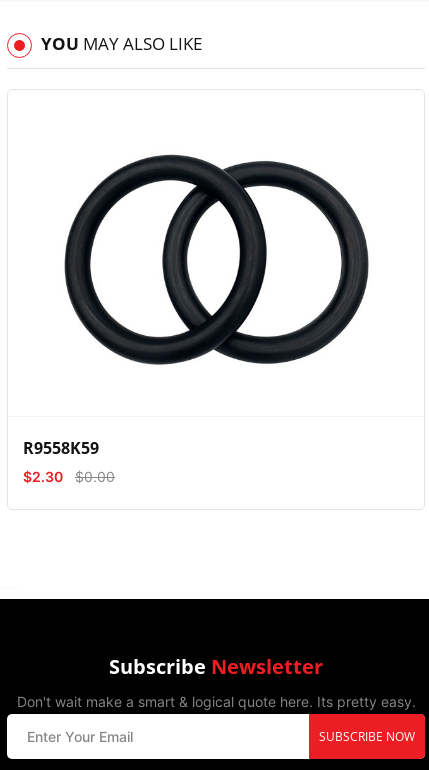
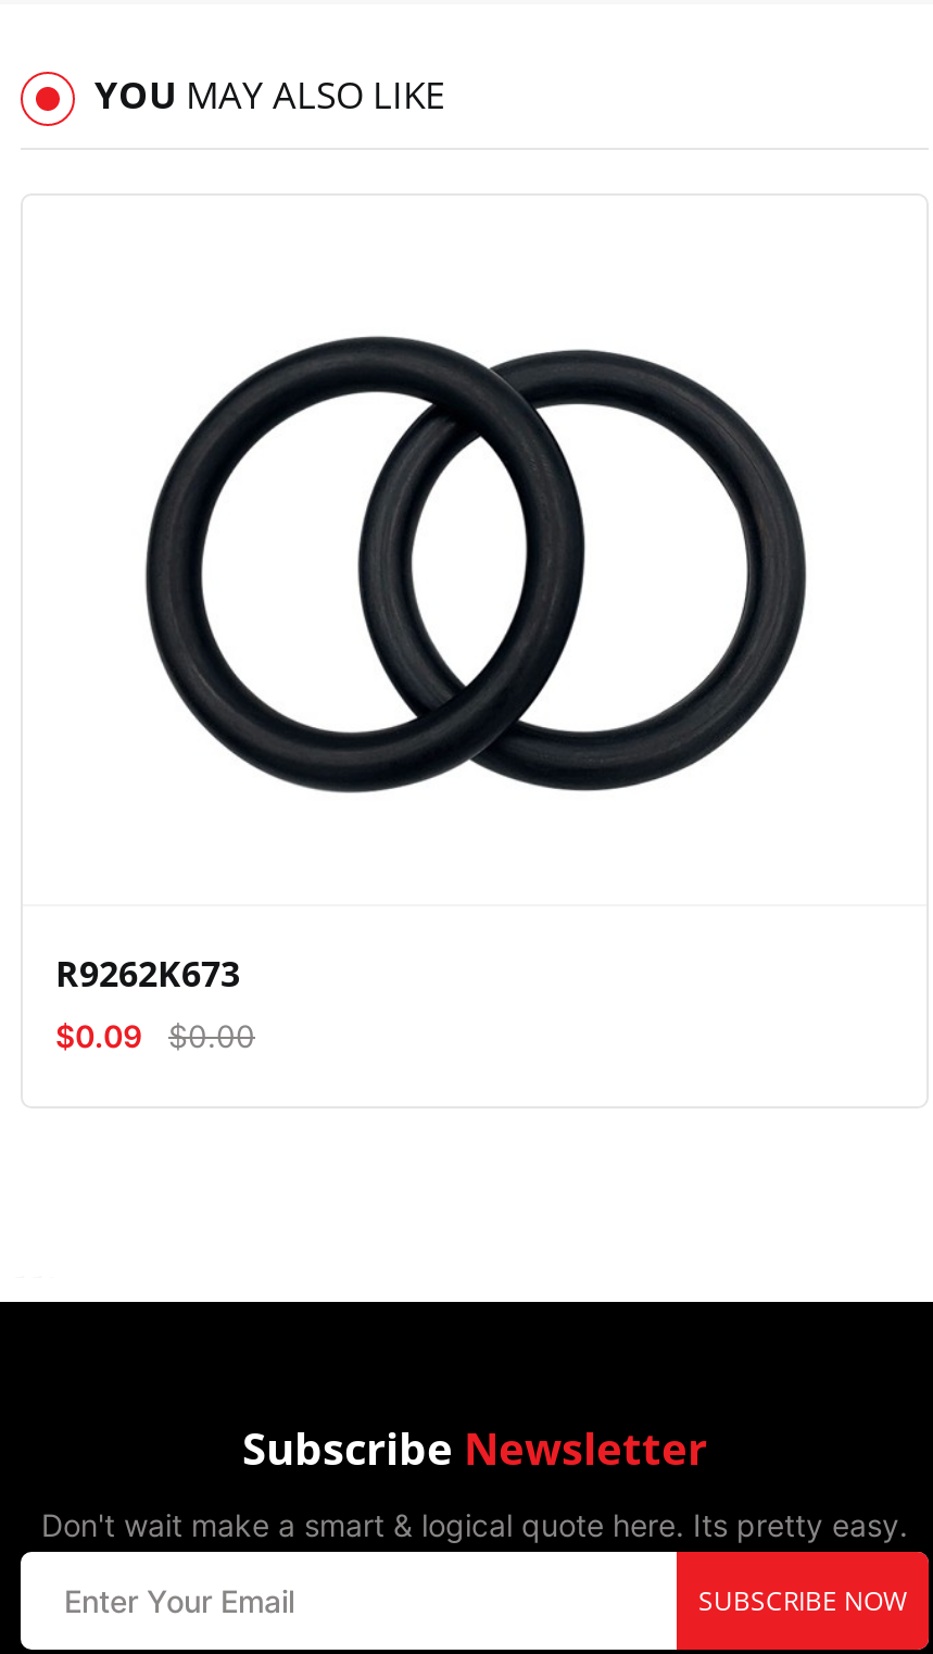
[23,437,99,485] R9558K59 | $2.30 -> [55,950,240,1055] R9262K673 | $0.09

